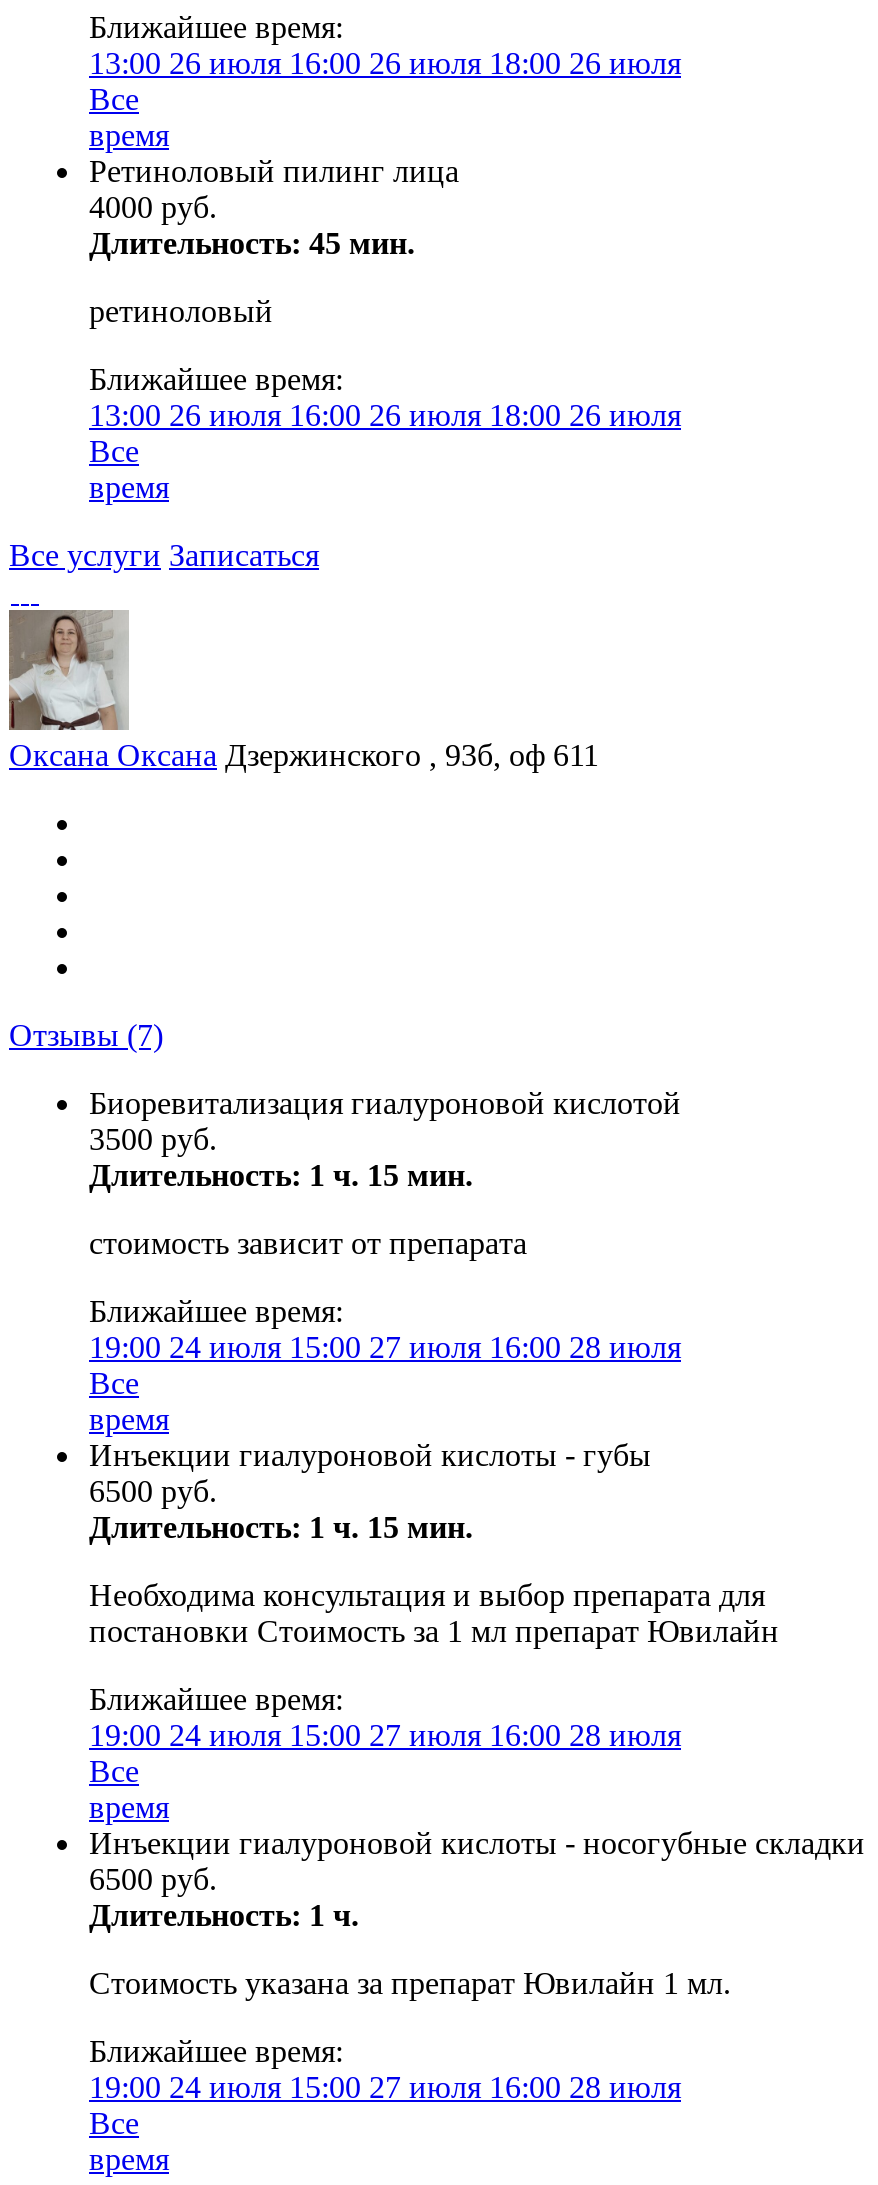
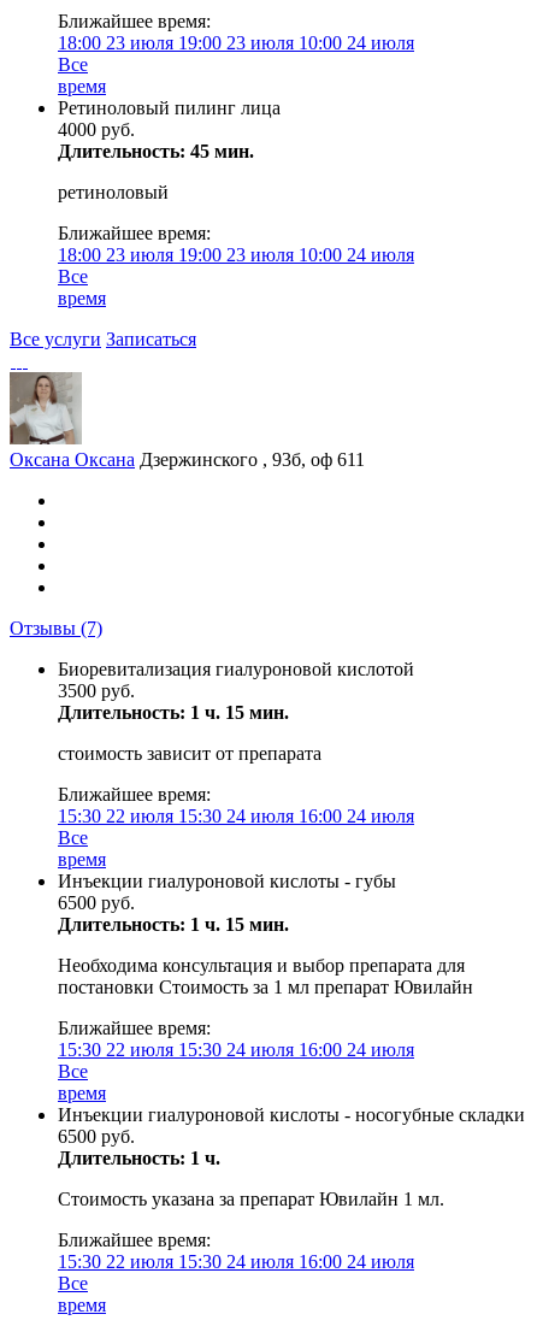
[89,46,681,80] 13:00 26 июля 16:00 26 июля 18:00 26 июля -> [58,33,414,53] 18:00 23 июля 19:00 23 июля 10:00 24 июля
[89,398,681,432] 13:00 26 июля 16:00 26 июля 18:00 26 июля -> [58,244,414,265] 18:00 23 июля 19:00 23 июля 10:00 24 июля
[89,1330,681,1364] 19:00 24 июля 15:00 27 июля 16:00 28 июля -> [58,806,414,826] 15:30 22 июля 15:30 24 июля 16:00 24 июля
[89,1718,681,1752] 19:00 24 июля 15:00 27 июля 16:00 28 июля -> [58,1039,414,1060] 15:30 22 июля 15:30 24 июля 16:00 24 июля
[89,2070,681,2104] 19:00 24 июля 15:00 27 июля 16:00 28 июля -> [58,1251,414,1272] 15:30 22 июля 15:30 24 июля 16:00 24 июля

